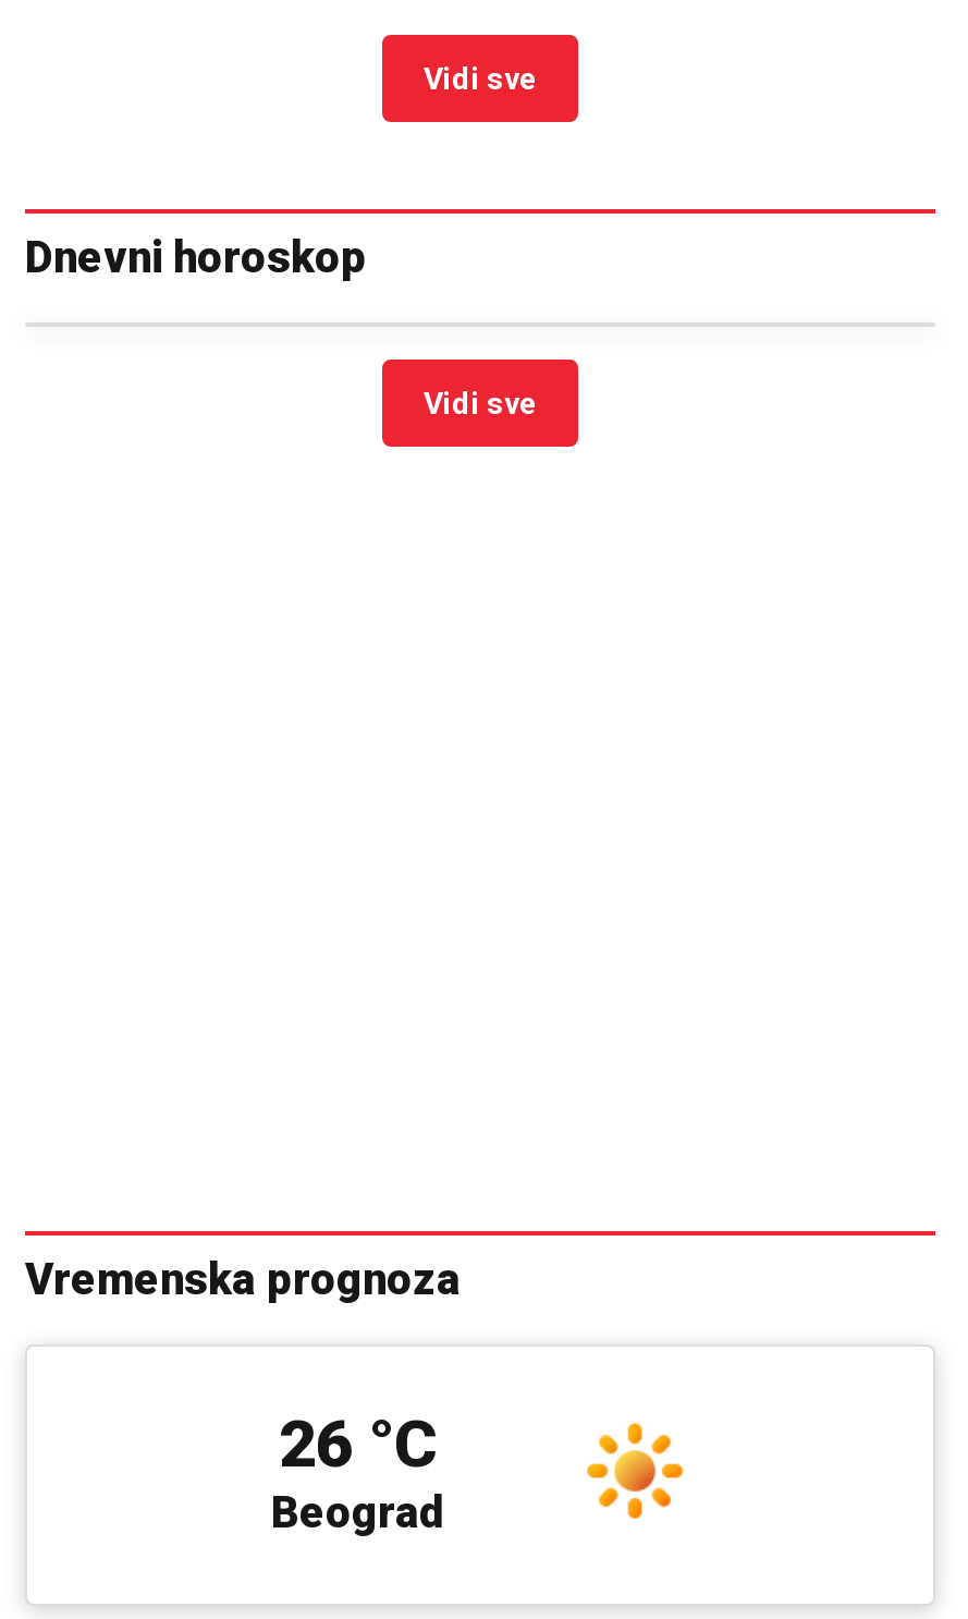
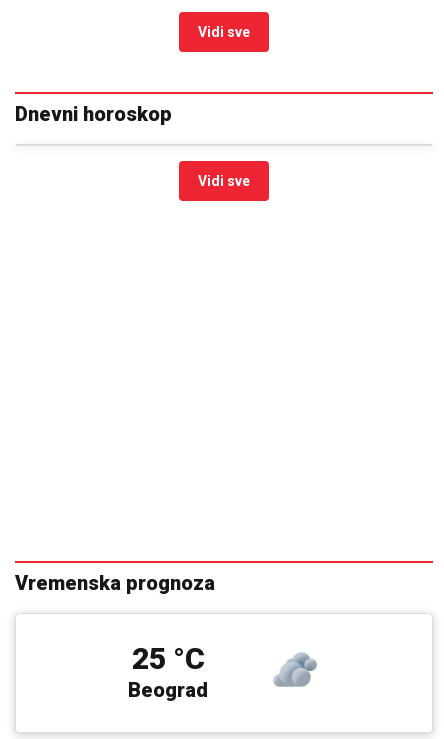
[279,1405,438,1482] 26 °C -> [131,641,204,676] 25 °C
[585,1421,685,1521] [image] -> [273,649,318,693] [image]

